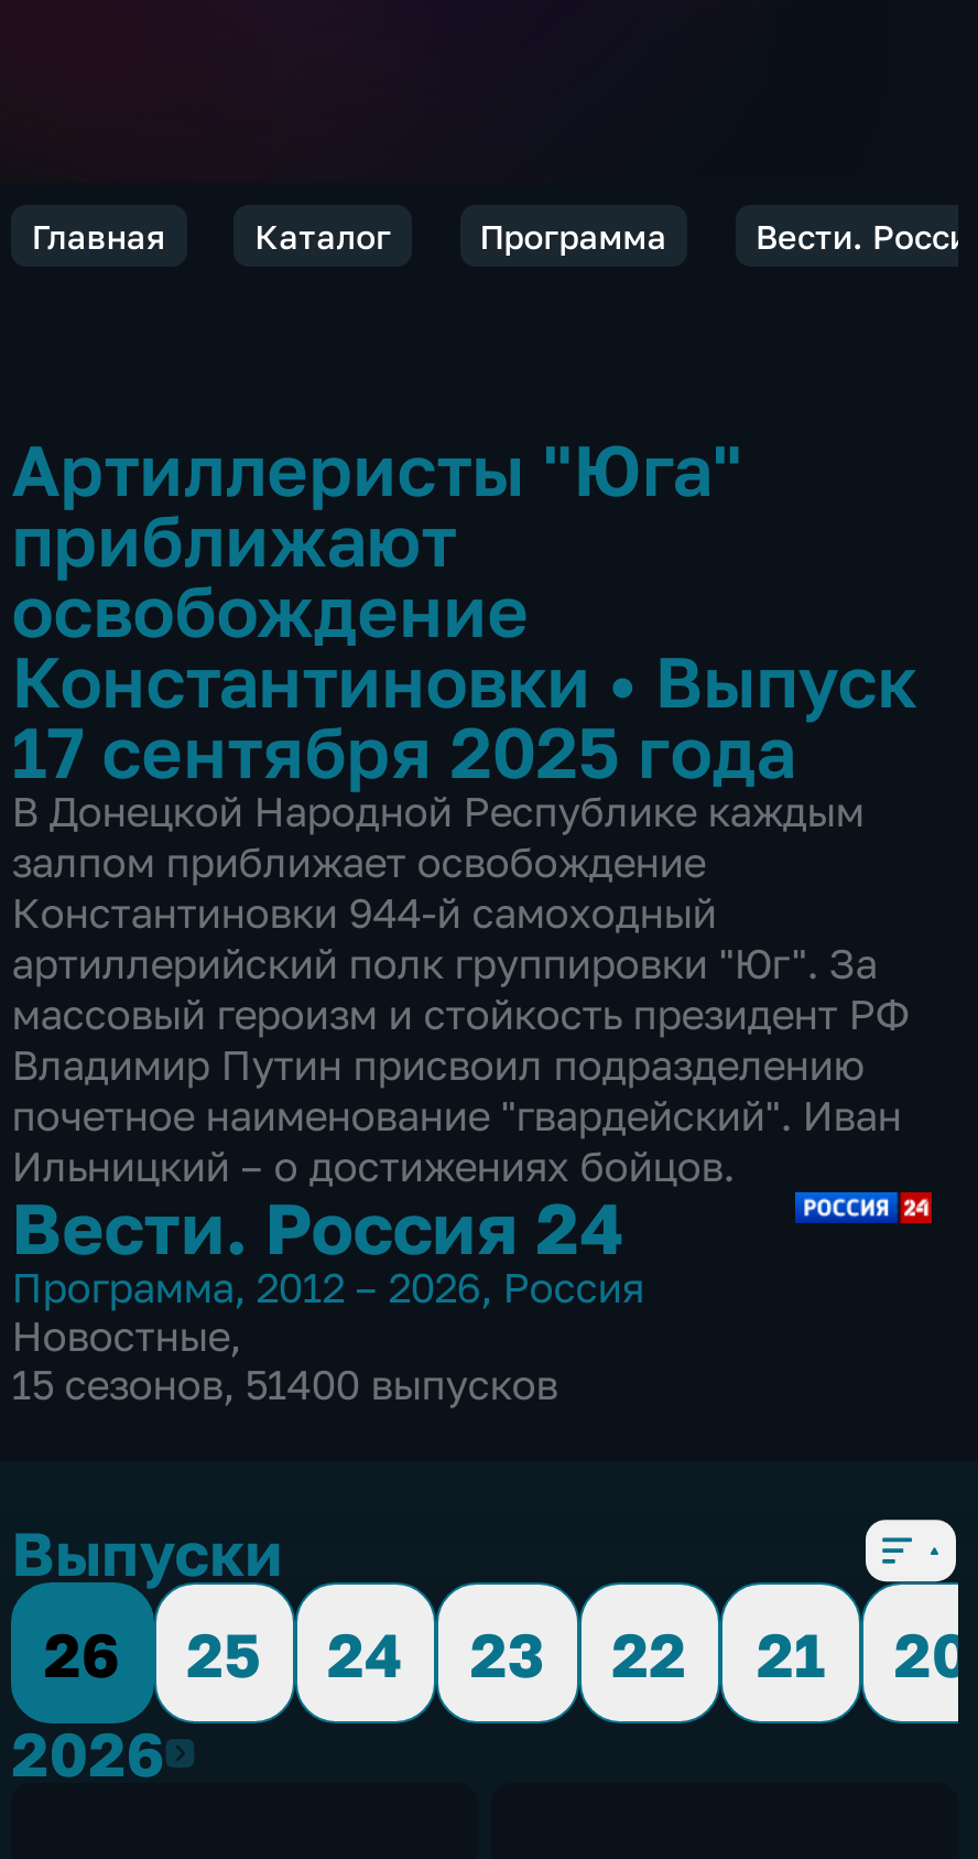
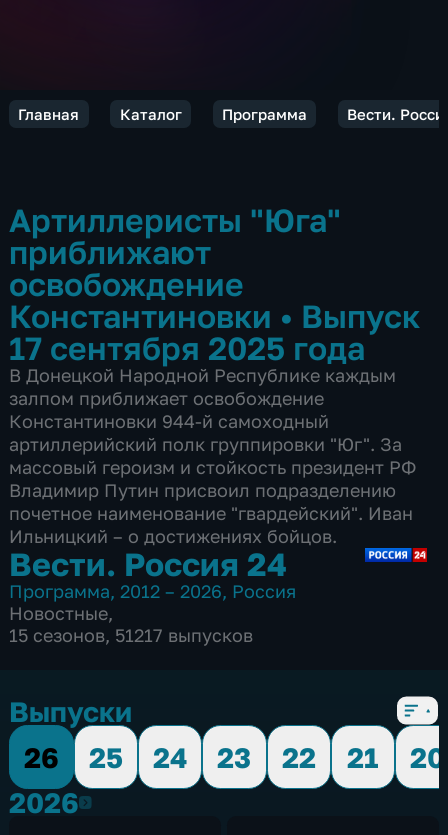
[11,1359,558,1408] 15 сезонов, 51400 выпусков -> [9,624,253,646] 15 сезонов, 51217 выпусков

